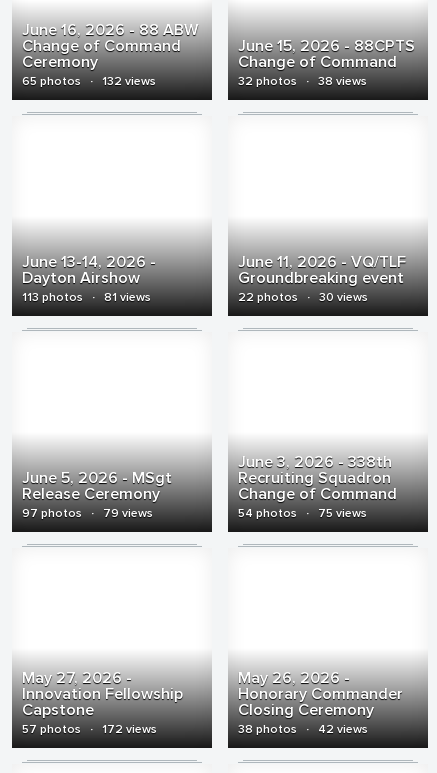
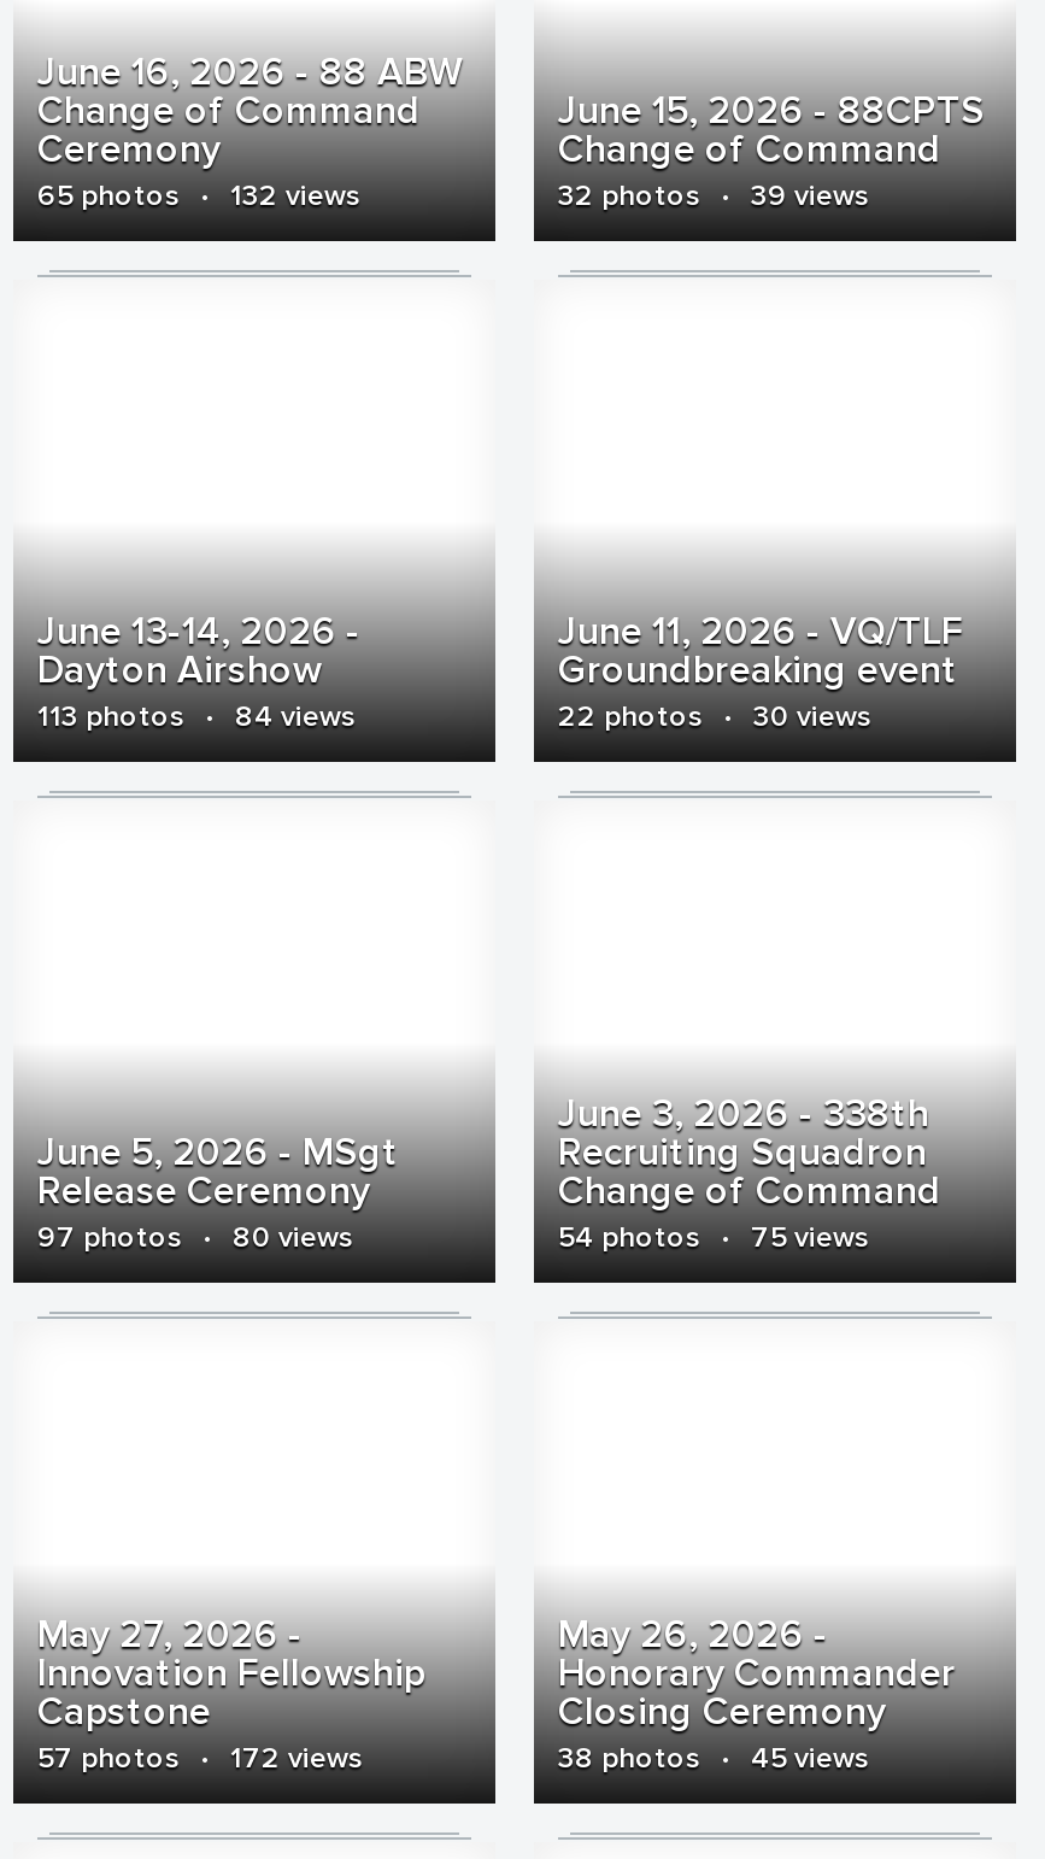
[238,74,367,89] 32 photos · 38 views -> [558,178,869,215] 32 photos · 39 views
[22,290,151,305] 113 photos · 81 views -> [37,699,356,735] 113 photos · 84 views
[22,506,153,521] 97 photos · 79 views -> [37,1220,353,1256] 97 photos · 80 views
[238,722,368,737] 38 photos · 42 views -> [558,1741,869,1777] 38 photos · 45 views

